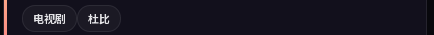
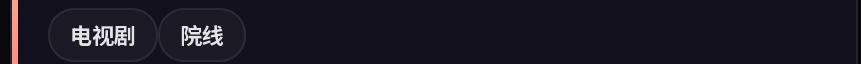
[88,10,110,26] 杜比 -> [180,19,224,51] 院线

